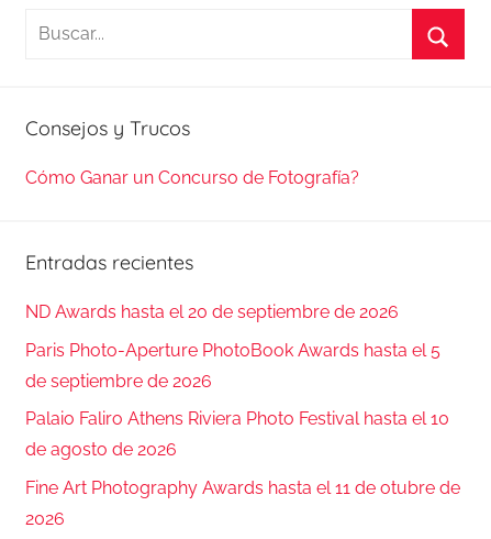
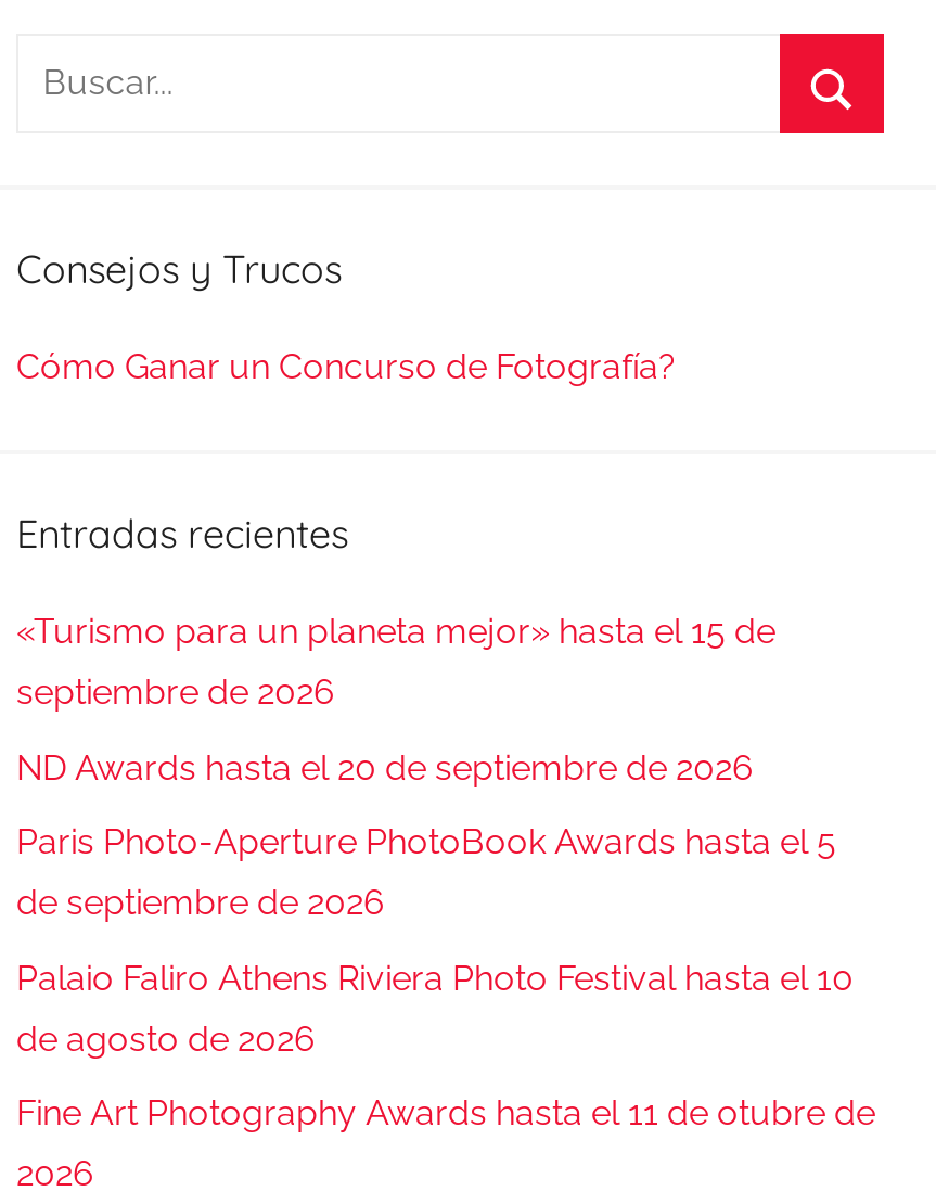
none -> [16,612,775,714] «Turismo para un planeta mejor» hasta el 15 de | septiembre de 2026

